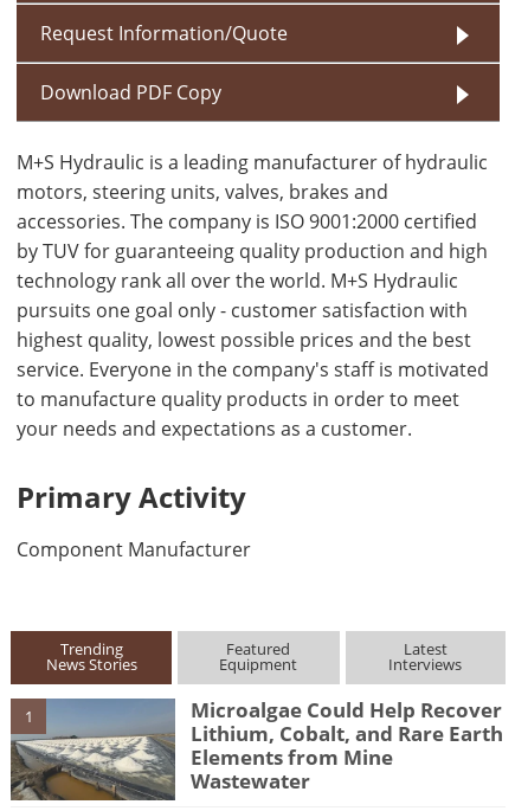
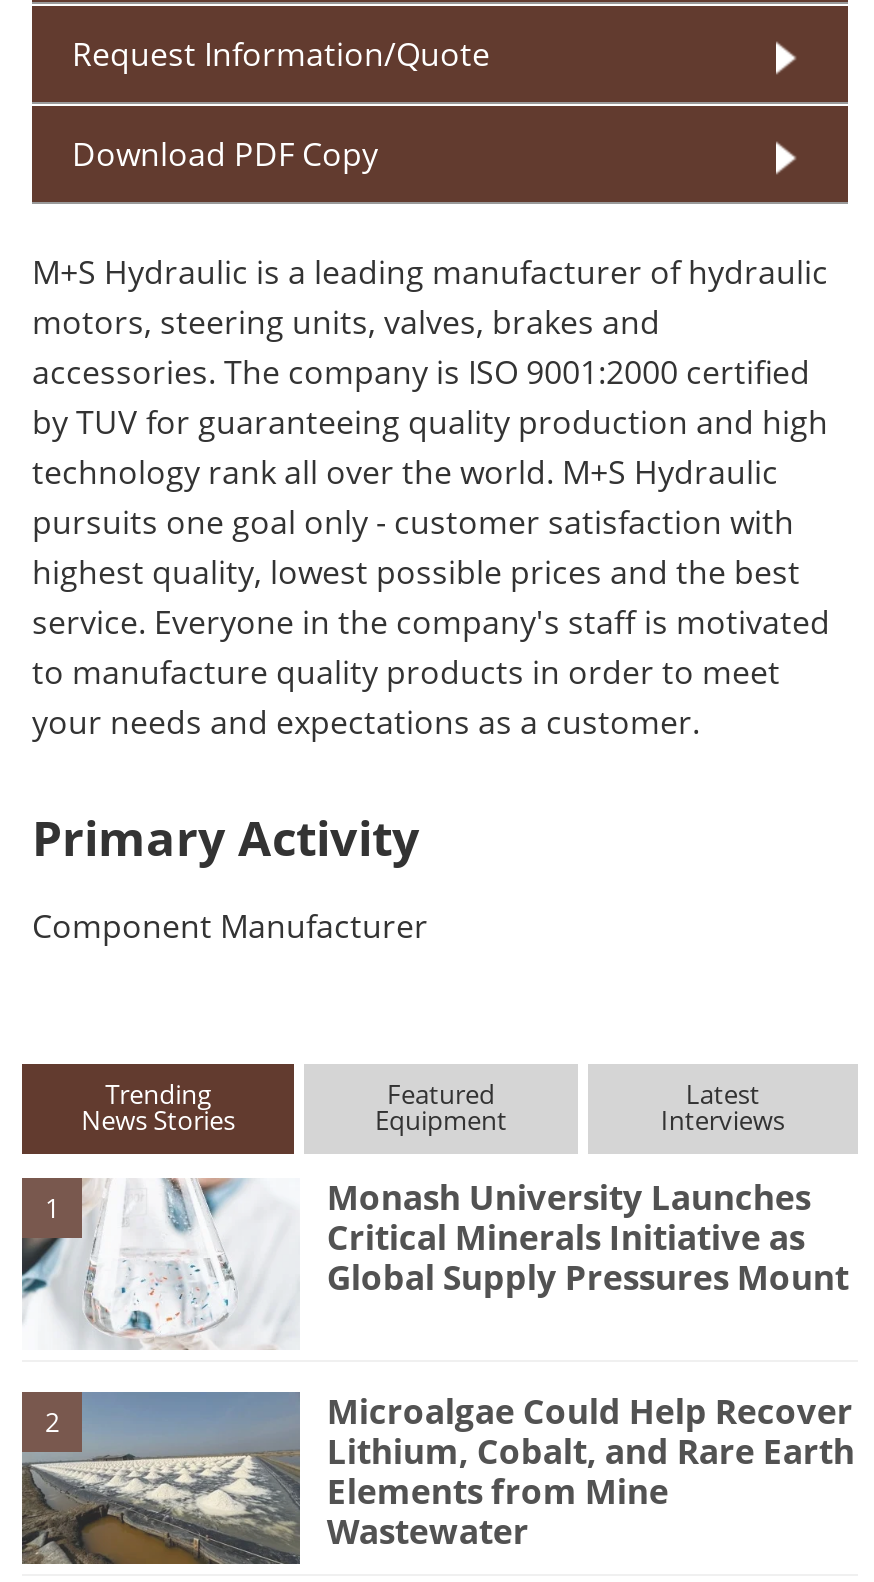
none -> [20,1174,849,1440] [image] | Monash University Launches | Critical Minerals Initiative as | Global Supply Pressures Mount | 2

